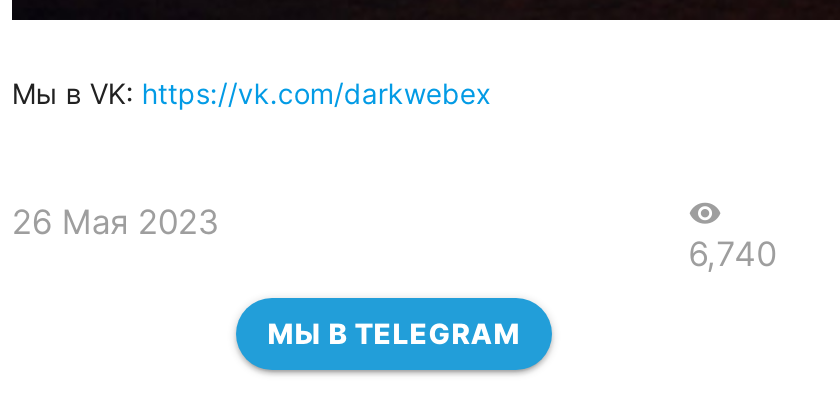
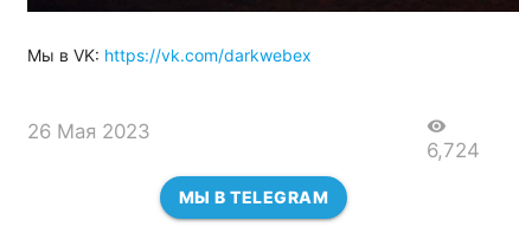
[688,234,776,274] 6,740 -> [427,138,480,162] 6,724

